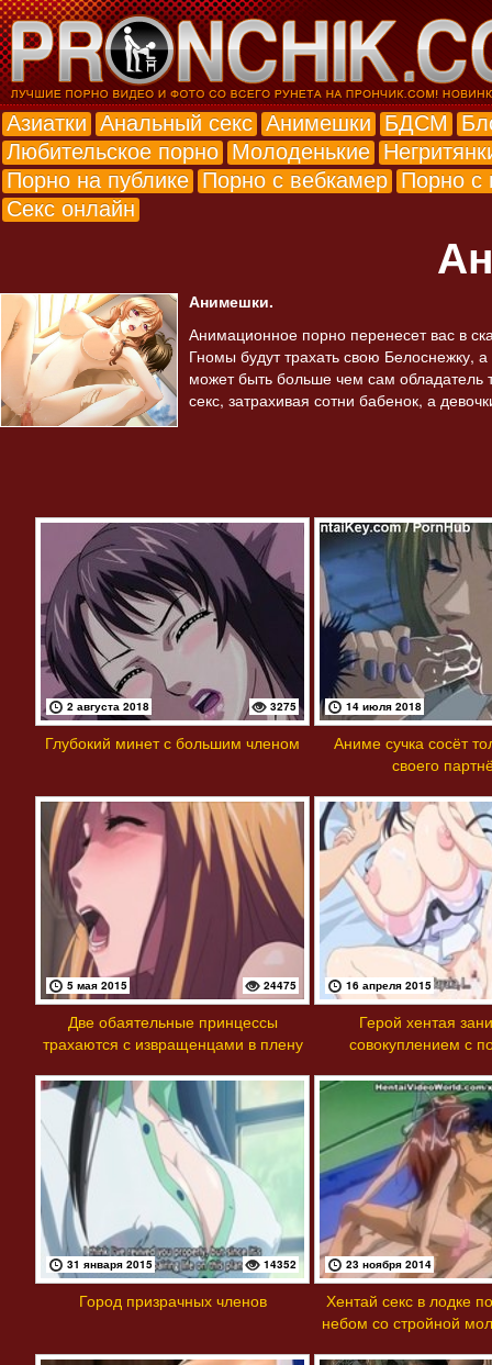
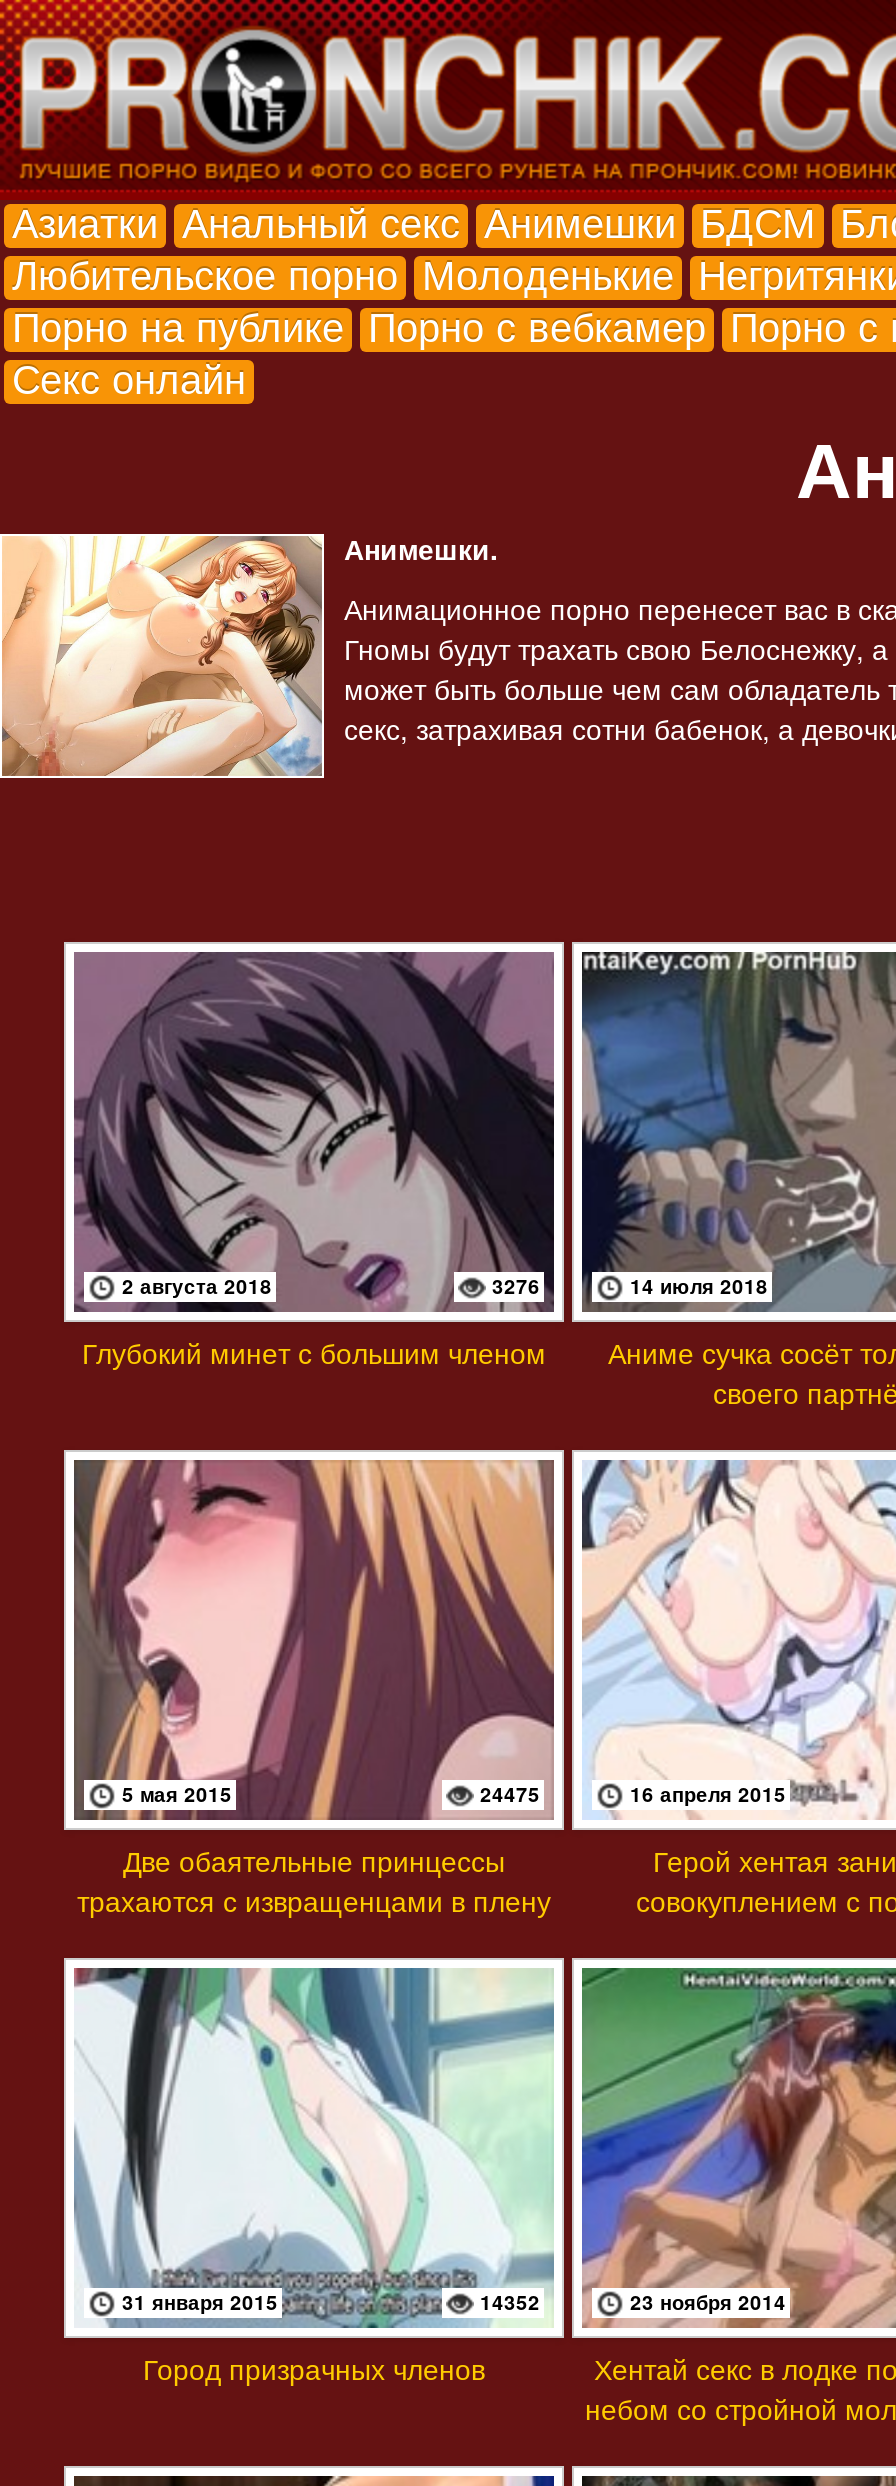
[267,698,297,714] 3275 -> [486,1272,540,1300] 3276

